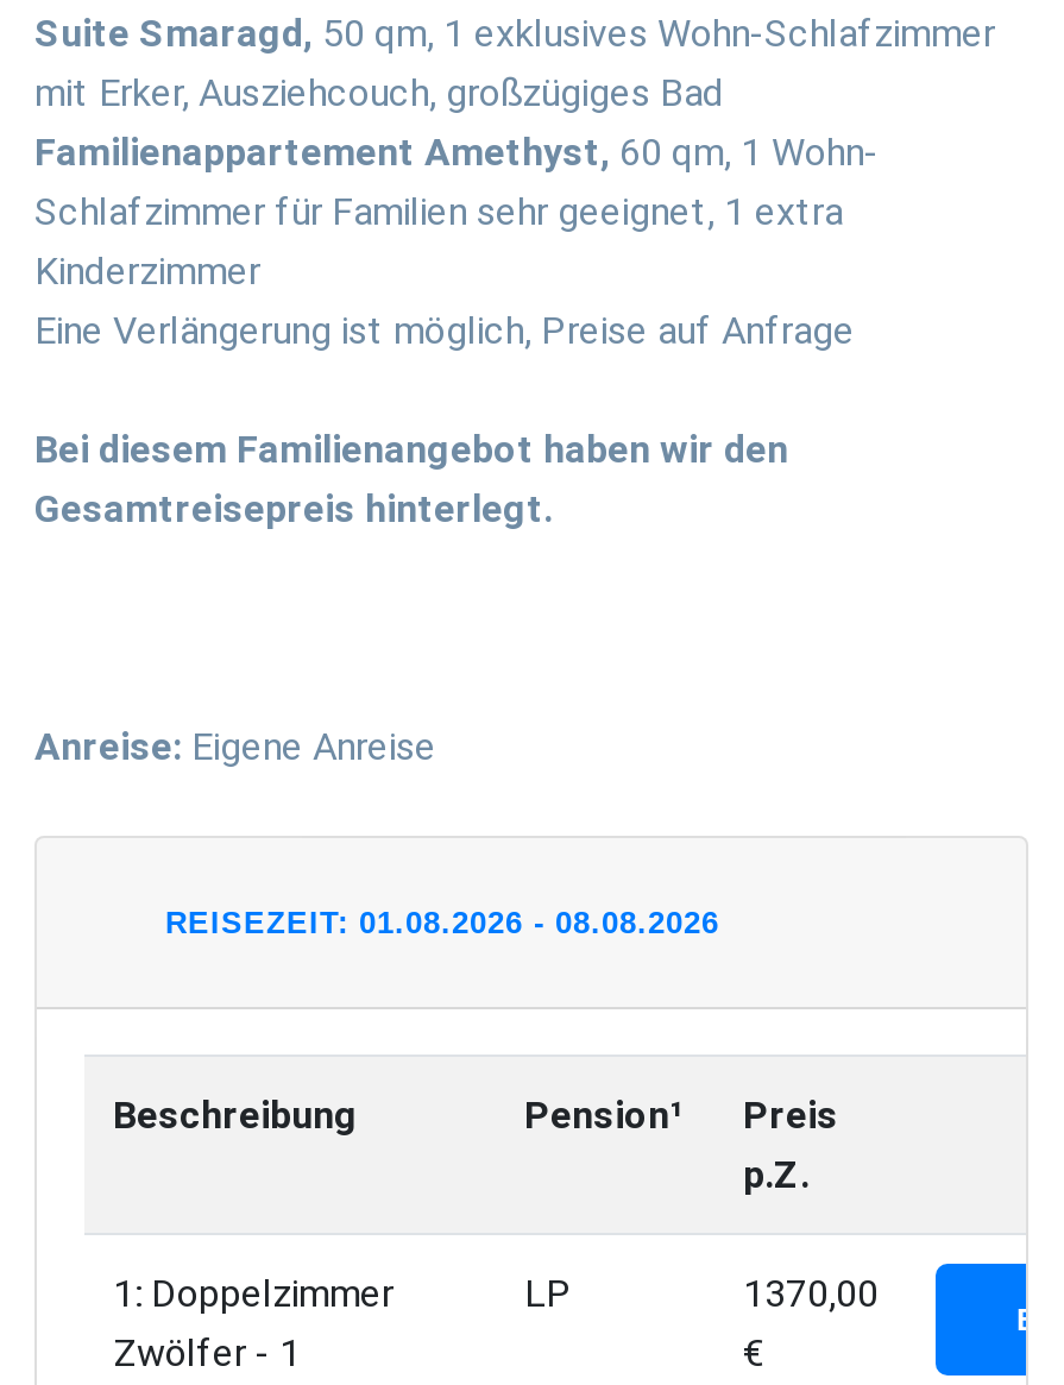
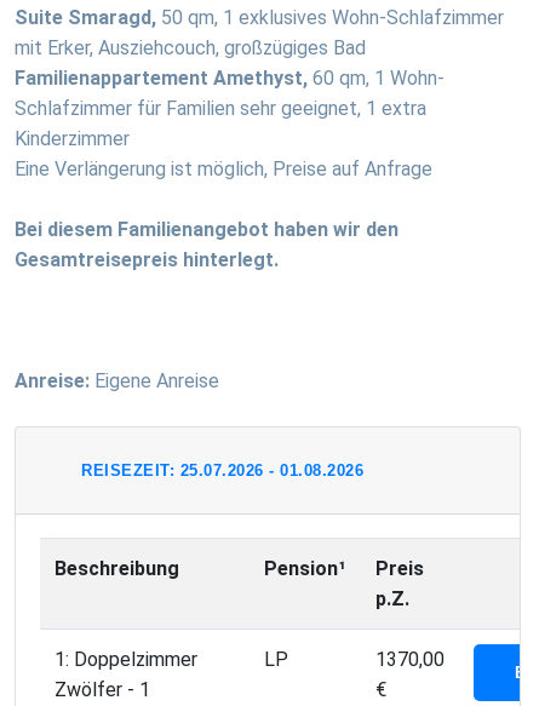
[165,904,719,940] REISEZEIT: 01.08.2026 - 08.08.2026 -> [81,461,363,479] REISEZEIT: 25.07.2026 - 01.08.2026

